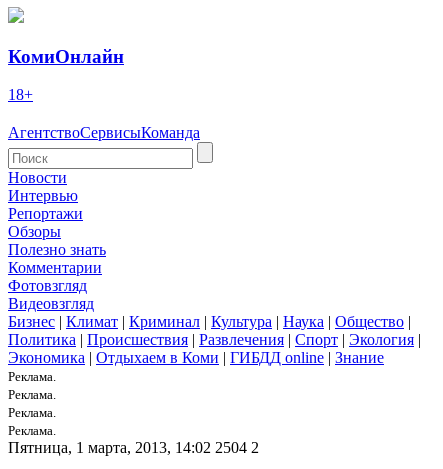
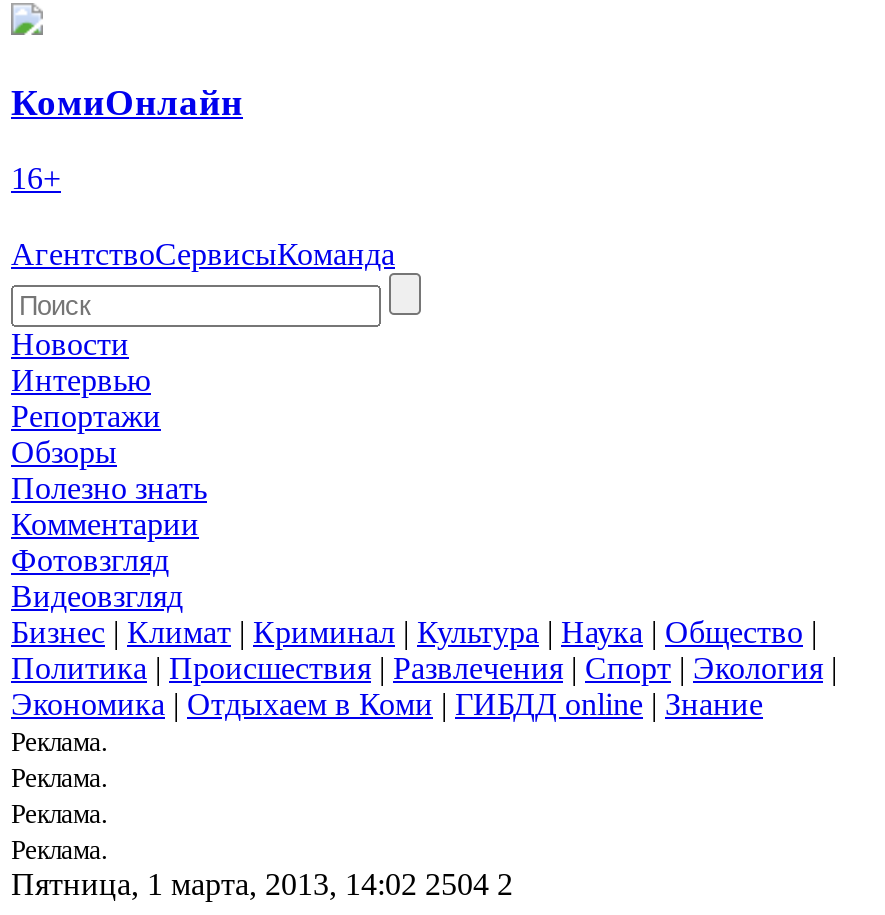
[8,86,33,103] 18+ -> [11,162,61,196] 16+

